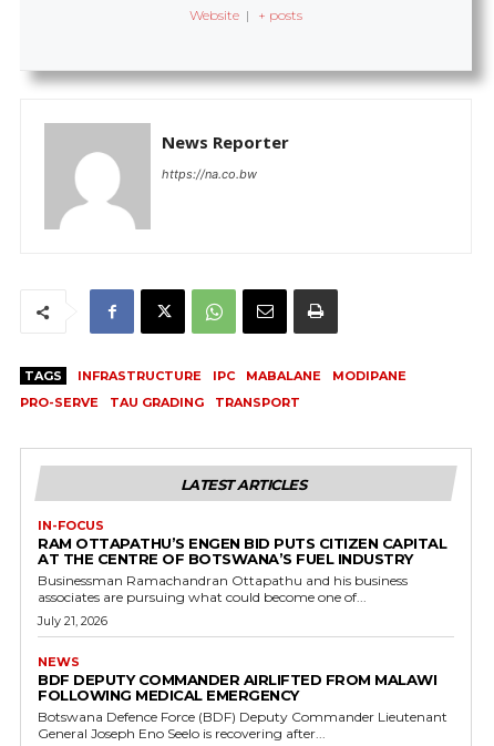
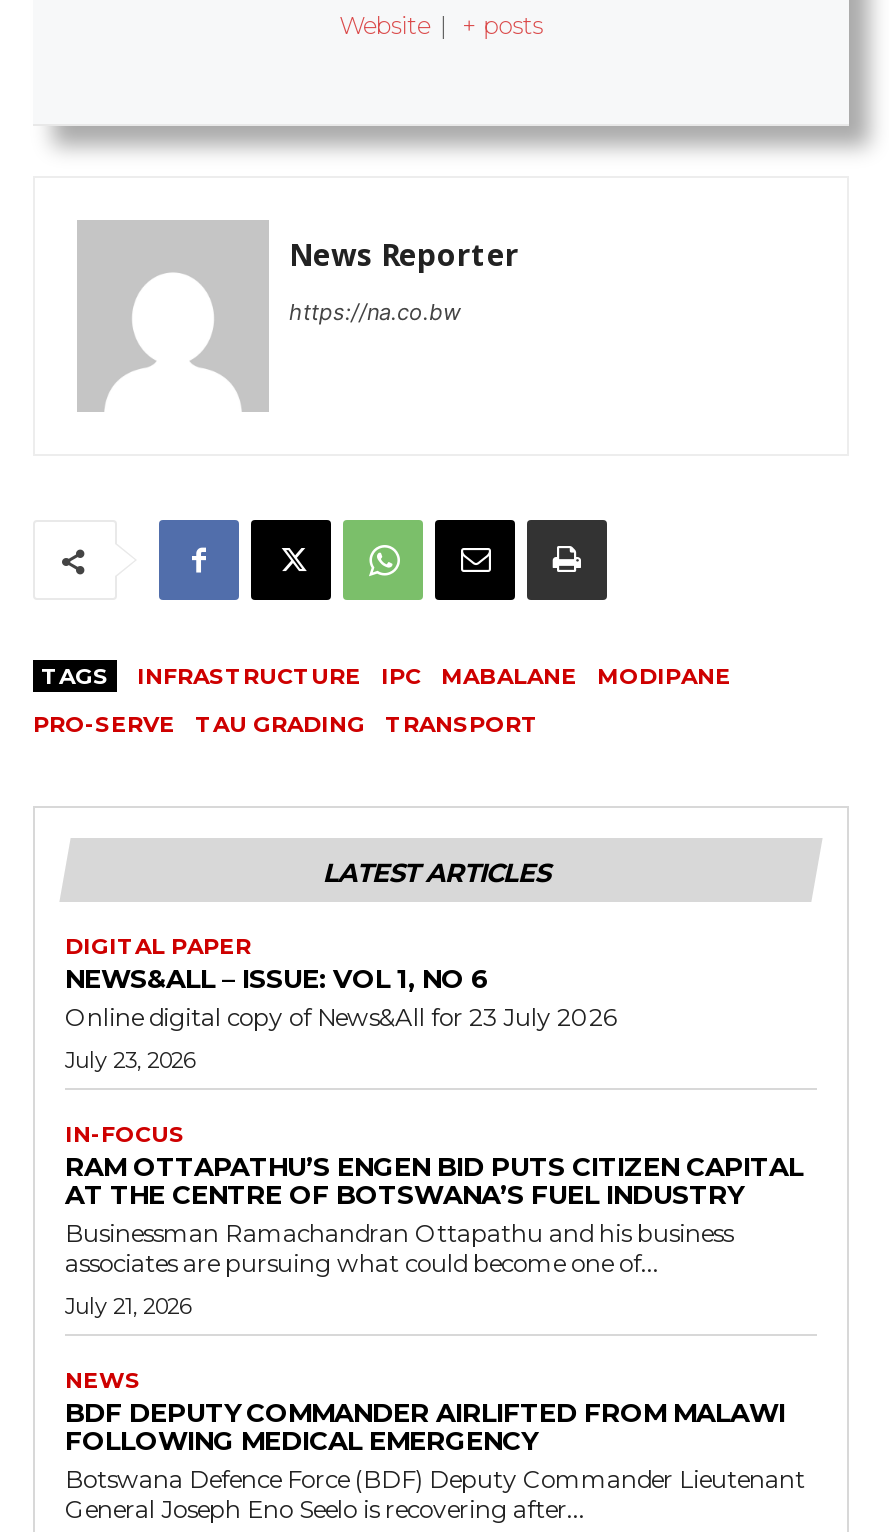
none -> [65,932,617,1074] DIGITAL PAPER | NEWS&ALL – ISSUE: VOL 1, NO 6 | Online digital copy of News&All for 23 July 2026 | July 23, 2026

